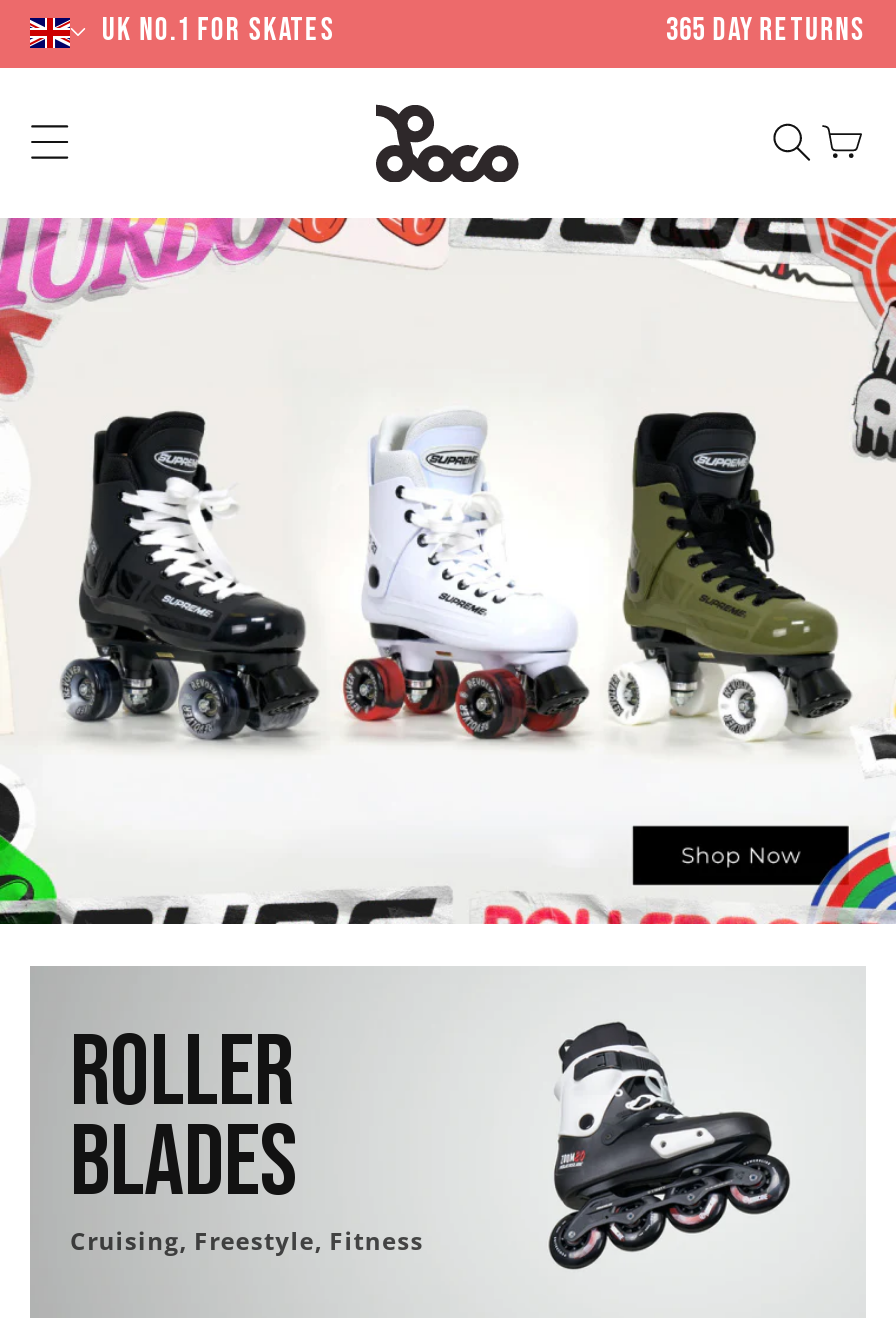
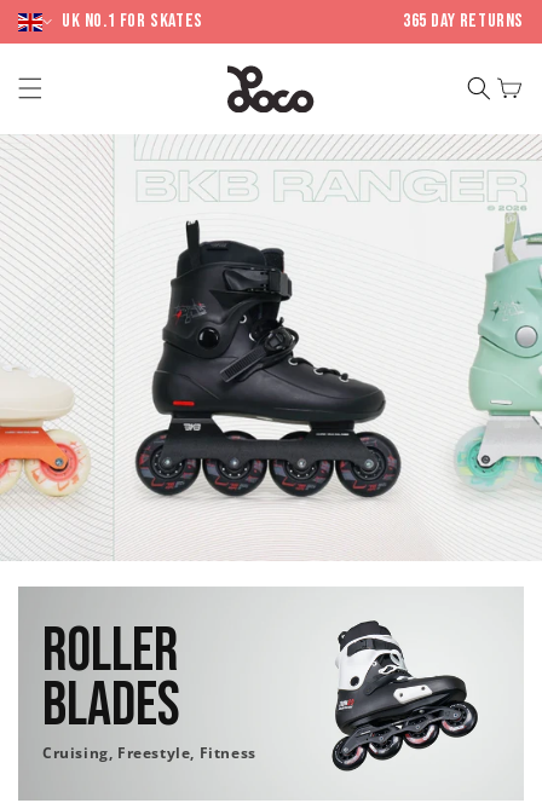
[6,216,890,926] [image] -> [4,134,538,561] [image]

